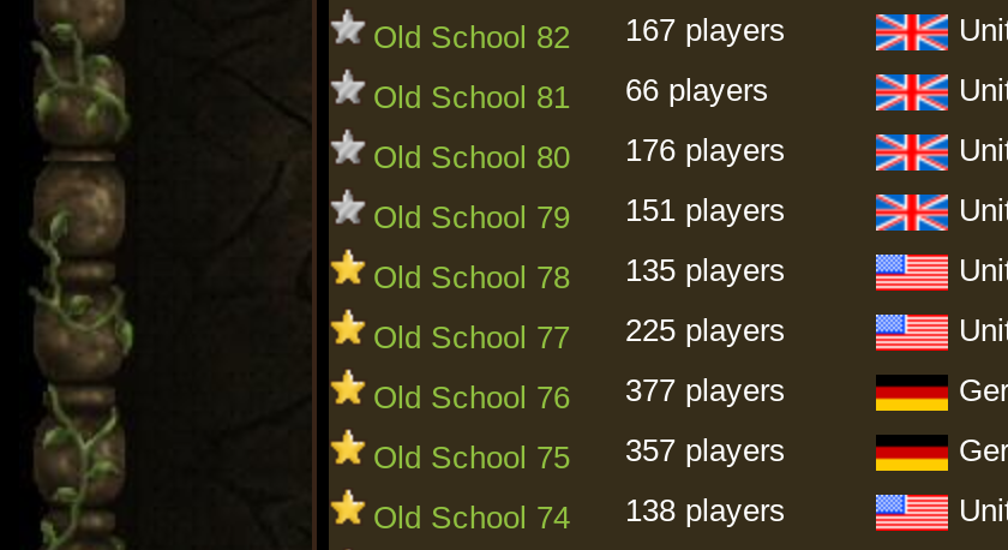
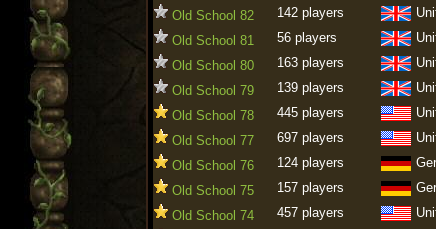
[373,12,786,55] Old School 82 167 players -> [171,5,343,23] Old School 82 142 players
[373,72,769,115] Old School 81 66 players -> [171,30,336,48] Old School 81 56 players
[373,132,786,175] Old School 80 176 players -> [171,55,343,73] Old School 80 163 players
[373,192,786,235] Old School 79 151 players -> [171,80,343,98] Old School 79 139 players
[373,252,786,295] Old School 78 135 players -> [171,105,343,123] Old School 78 445 players
[373,312,786,355] Old School 77 225 players -> [171,130,343,148] Old School 77 697 players
[373,372,786,416] Old School 76 377 players -> [171,155,343,173] Old School 76 124 players
[373,432,786,476] Old School 75 357 players -> [171,180,343,198] Old School 75 157 players
[373,492,786,536] Old School 74 138 players -> [171,205,343,223] Old School 74 457 players

